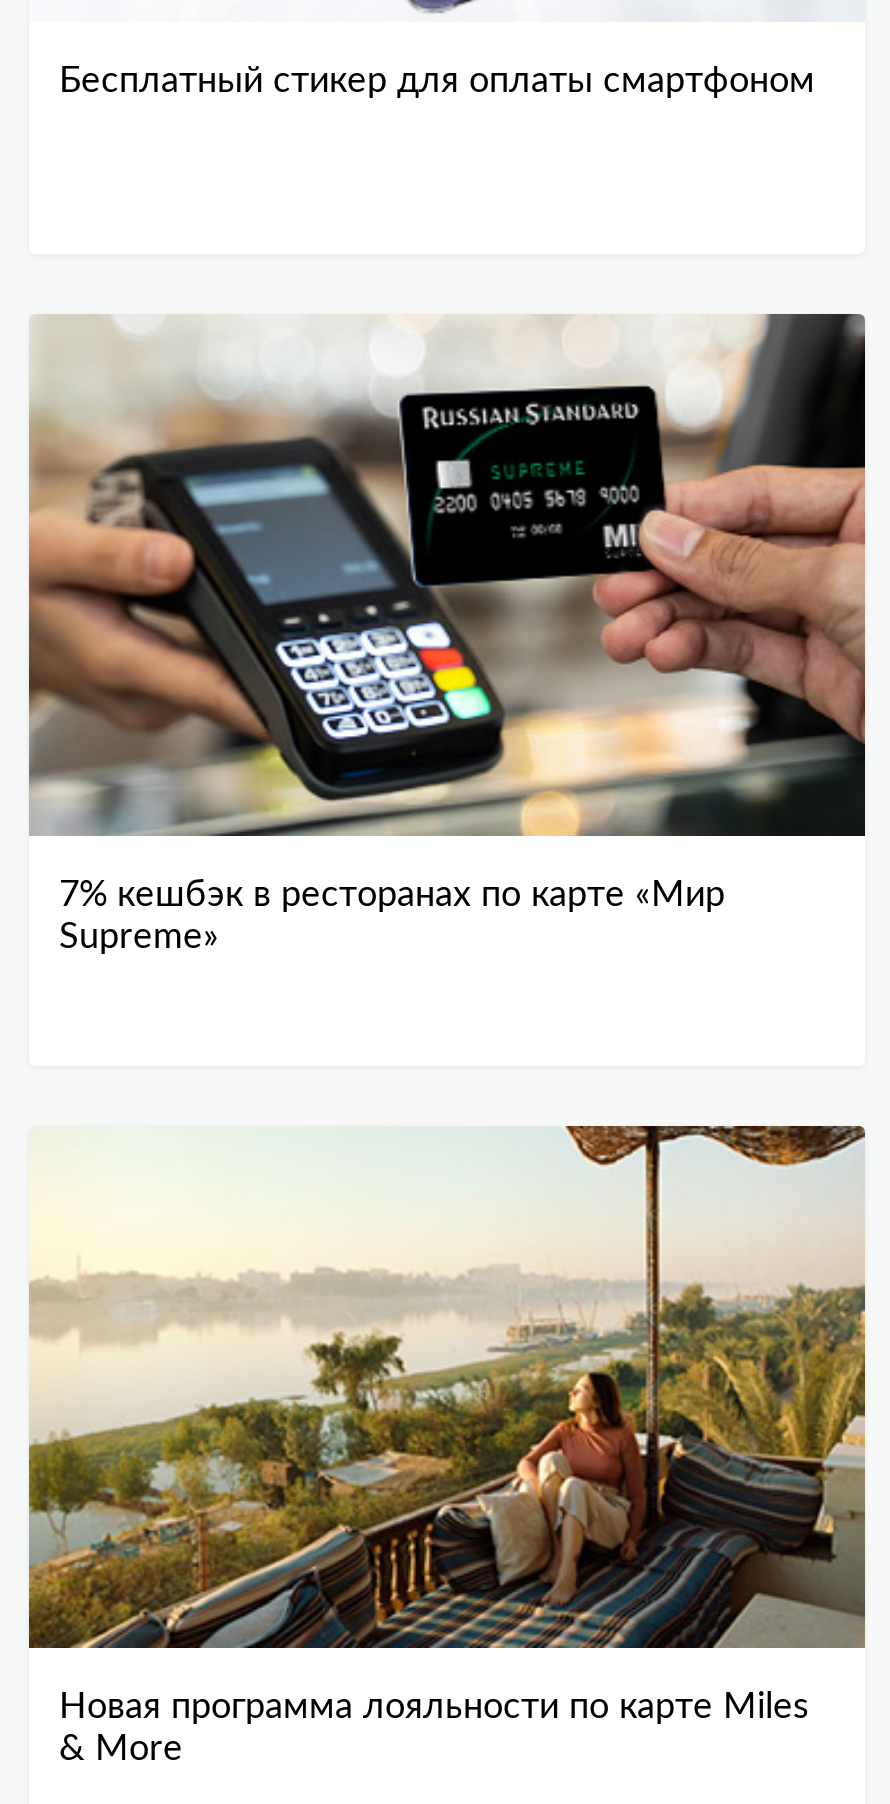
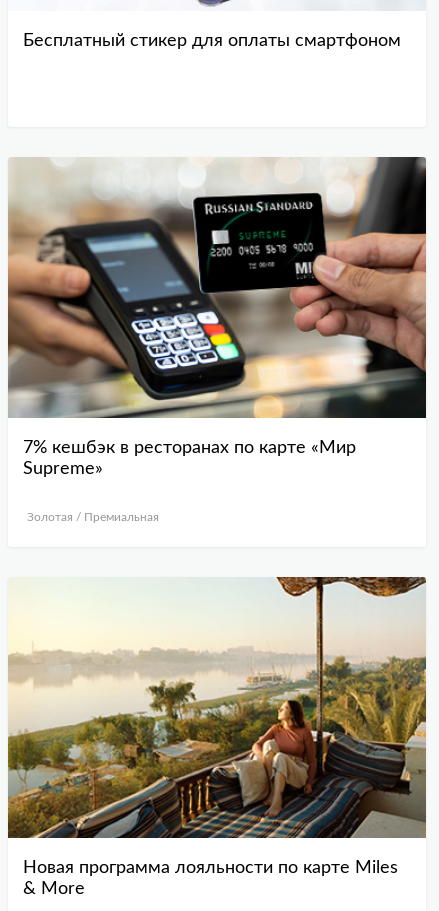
none -> [27,511,159,523] Золотая / Премиальная

